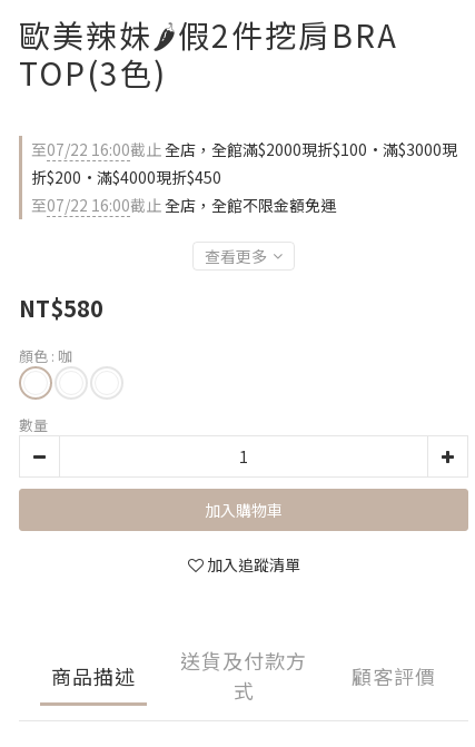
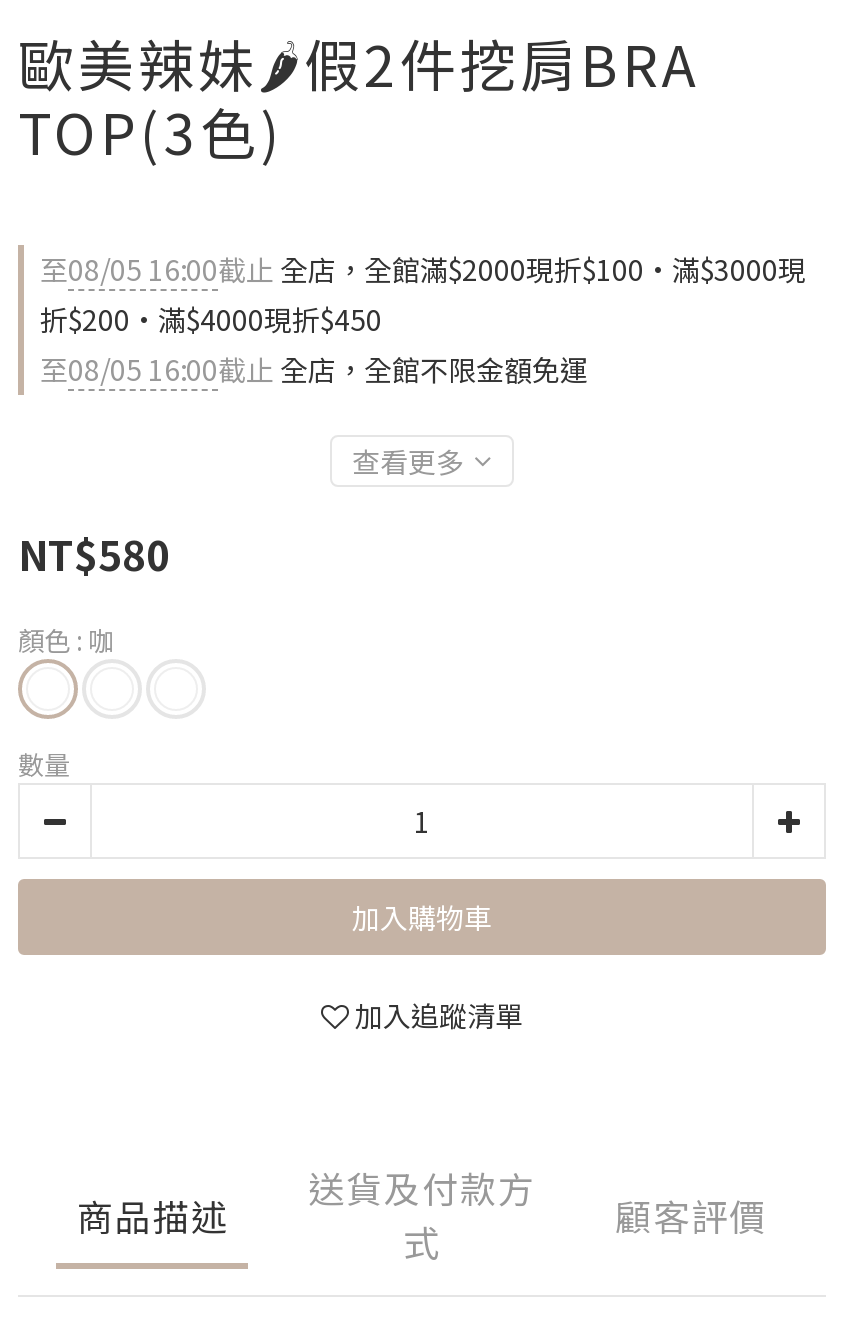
[31,138,457,160] 至07/22 16:00截止全店，全館滿$2000現折$100·滿$3000現 -> [40,249,806,289] 至08/05 16:00截止全店，全館滿$2000現折$100·滿$3000現
[31,194,336,216] 至07/22 16:00截止全店，全館不限金額免運 -> [40,349,588,389] 至08/05 16:00截止全店，全館不限金額免運

